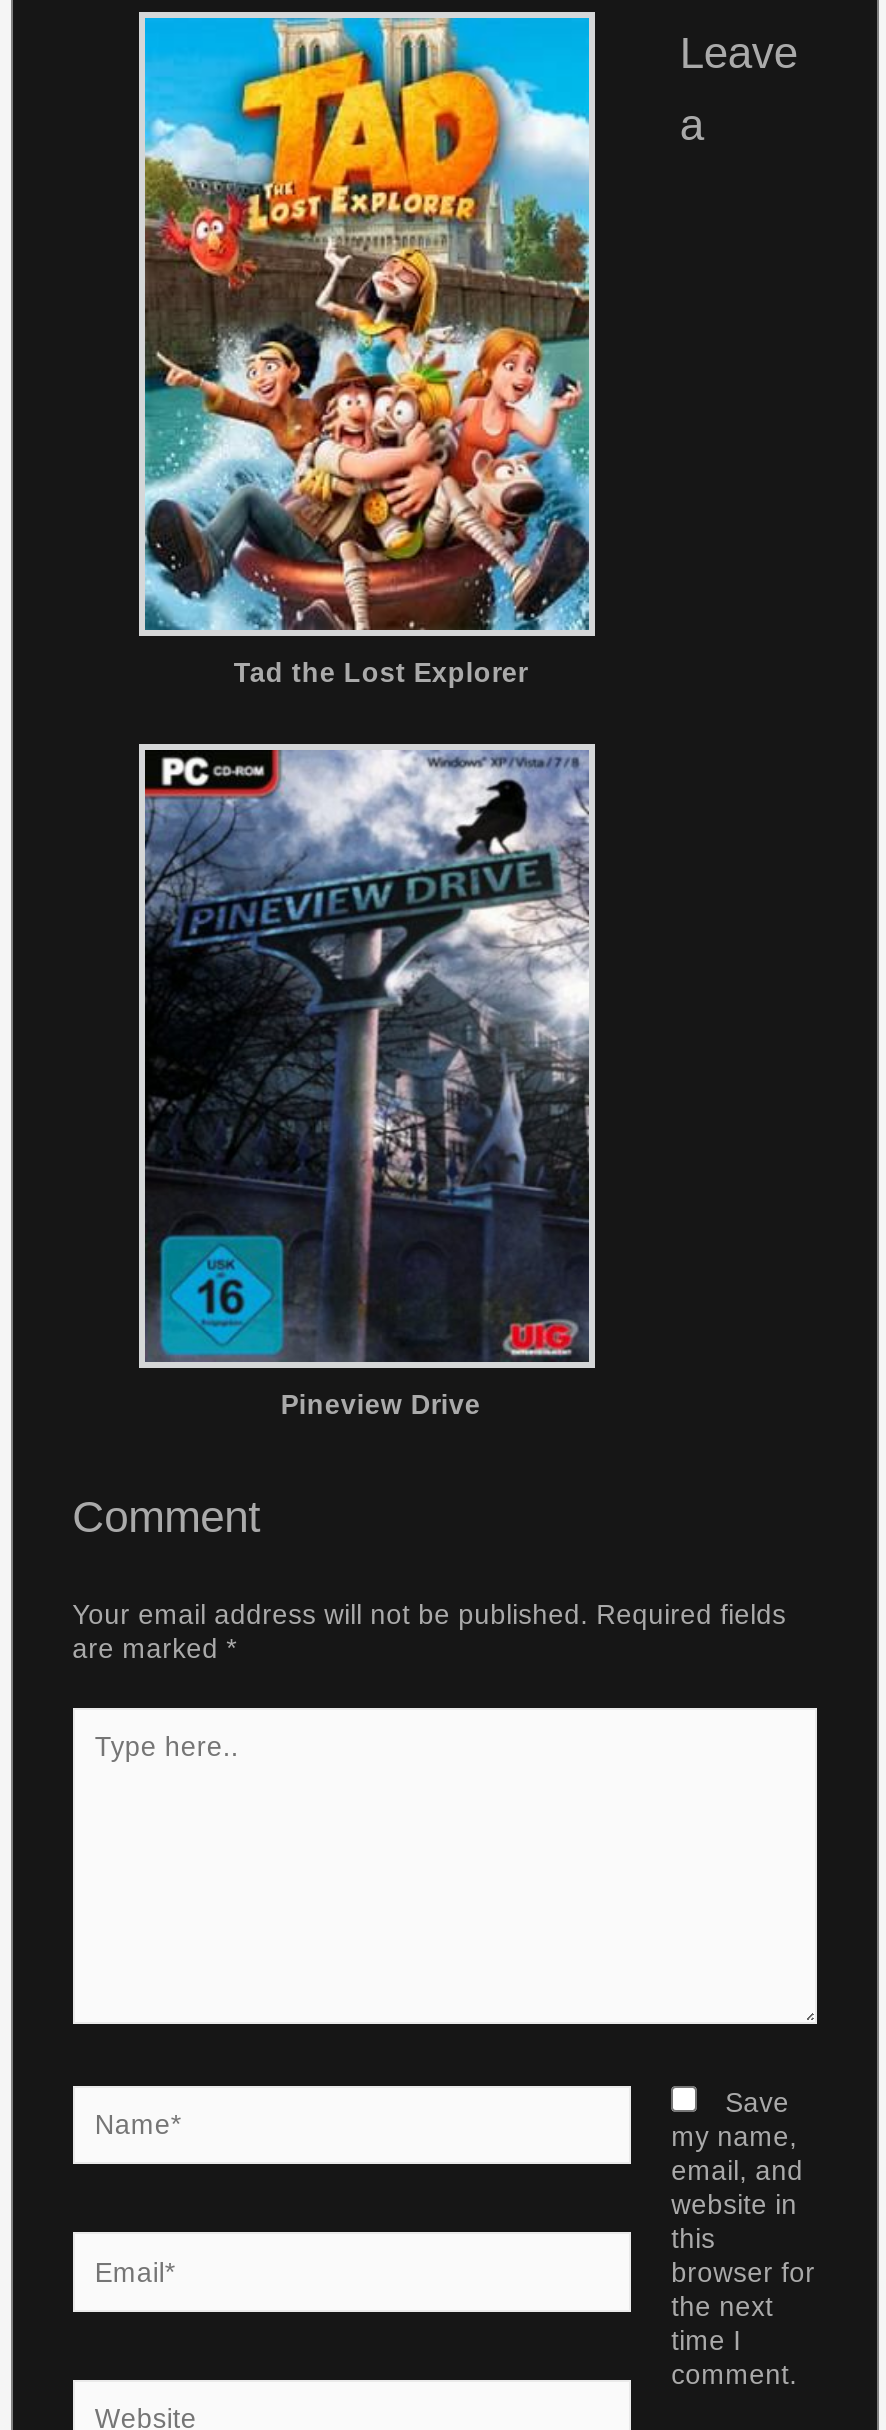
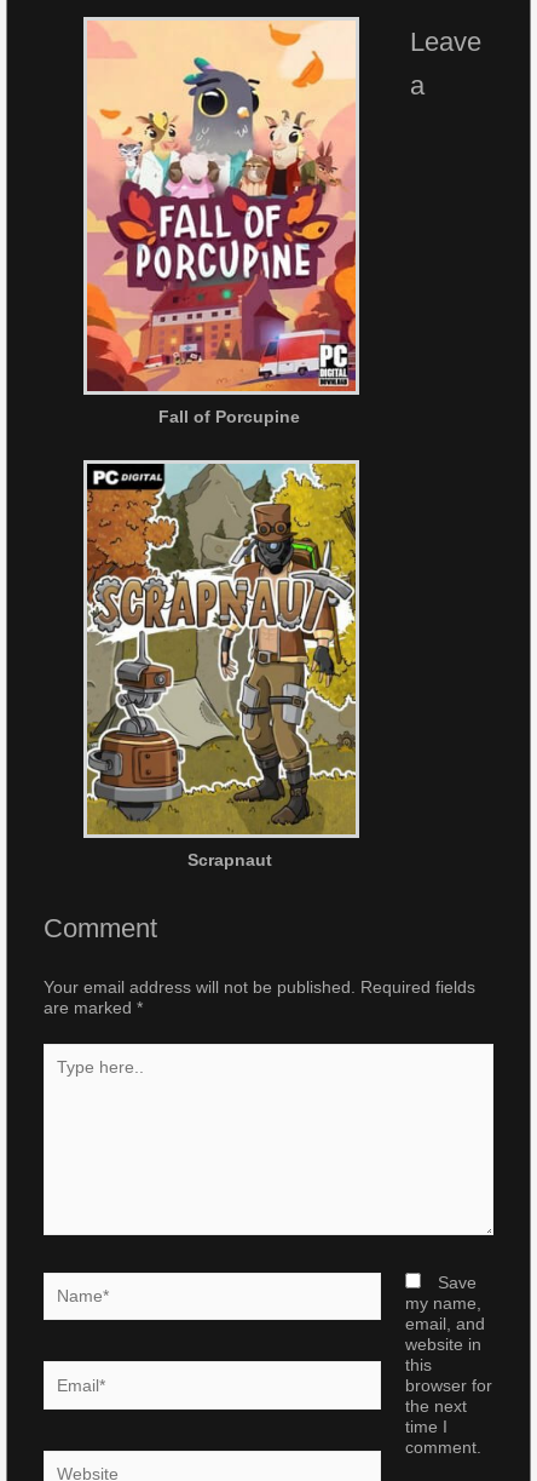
[143,16,591,689] [image] | Tad the Lost Explorer -> [86,19,357,427] [image] | Fall of Porcupine
[143,750,591,1421] [image] | Pineview Drive -> [86,463,357,870] [image] | Scrapnaut

